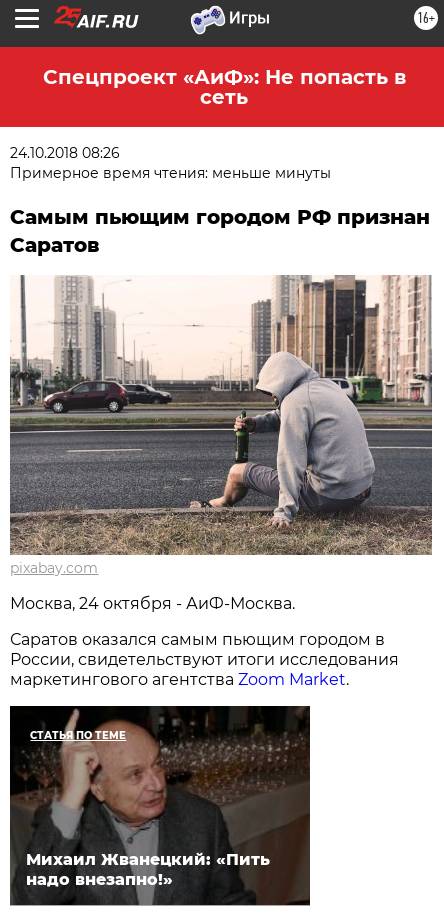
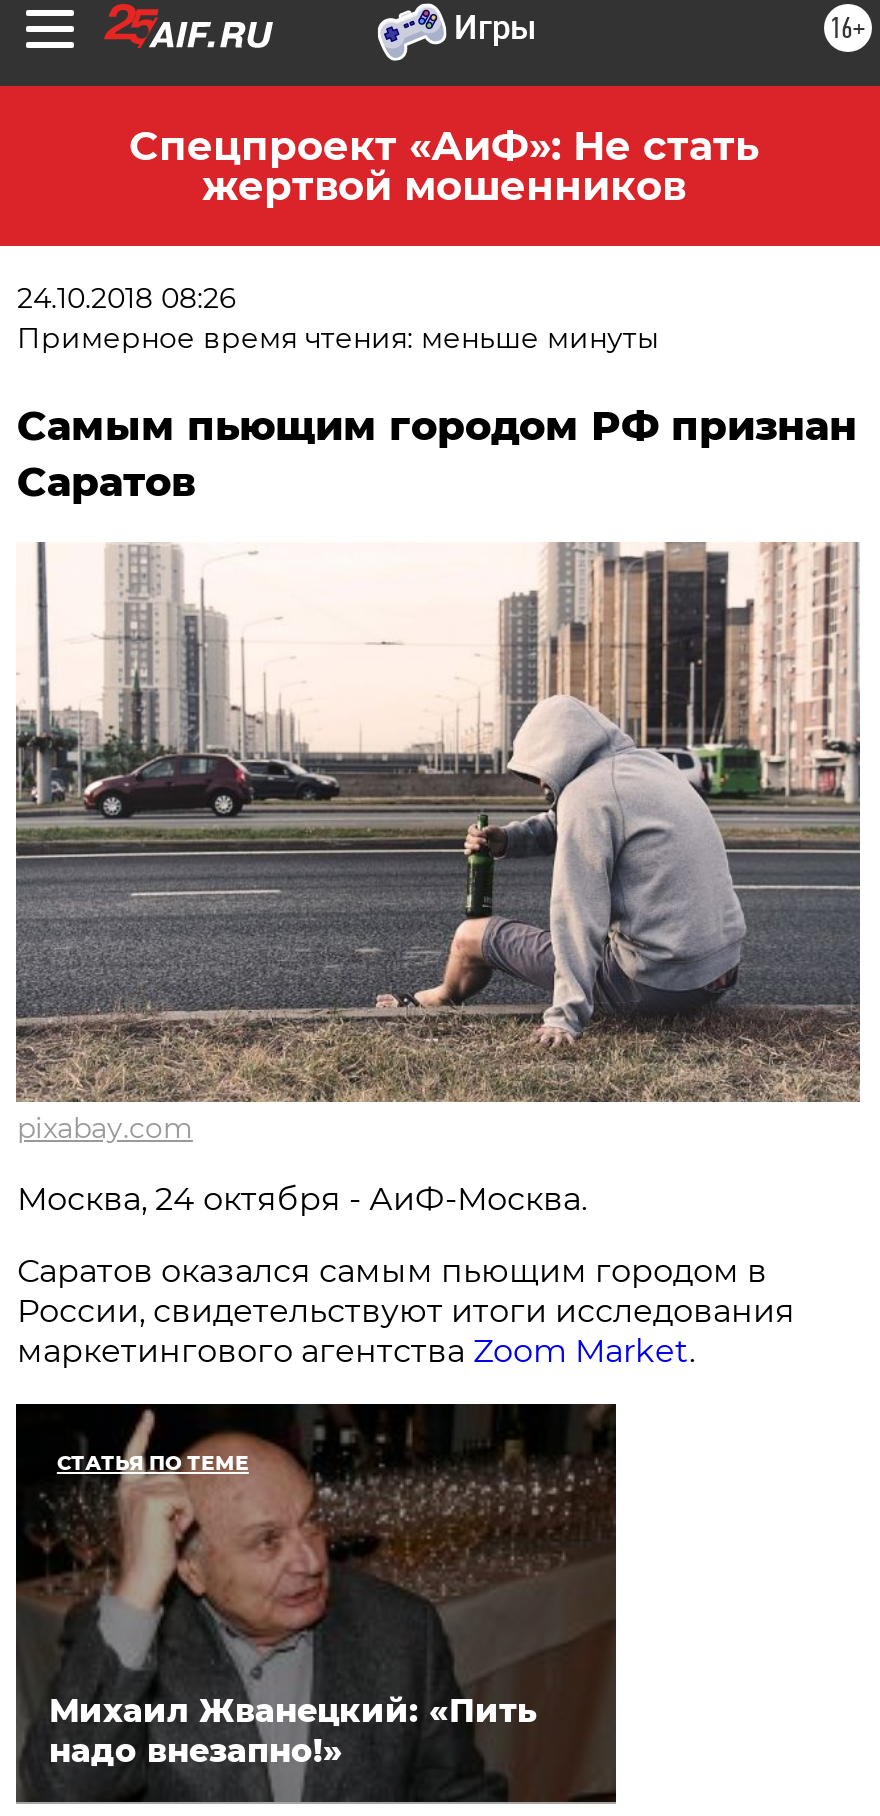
[42,65,405,109] Спецпроект «АиФ»: Не попасть в | сеть -> [129,122,759,210] Спецпроект «АиФ»: Не стать | жертвой мошенников

